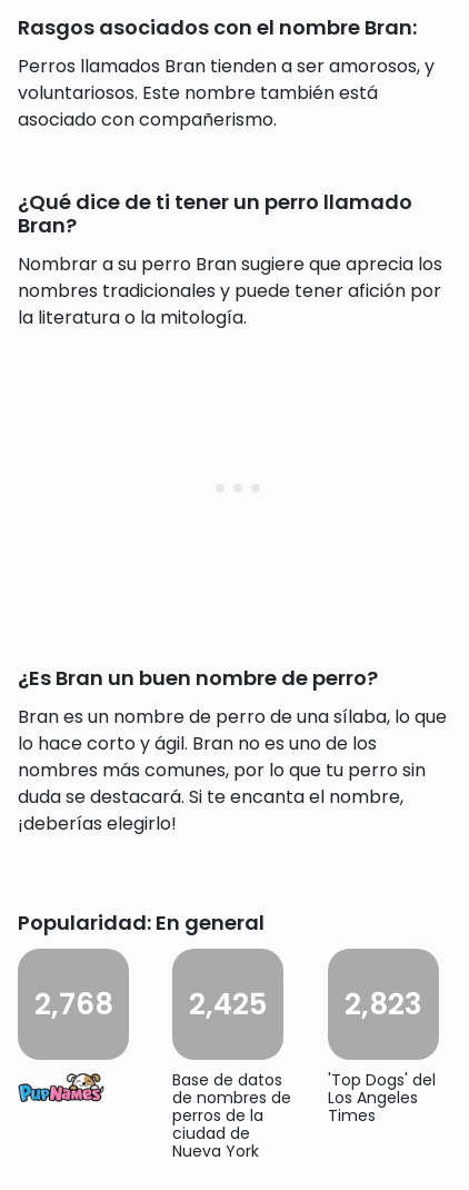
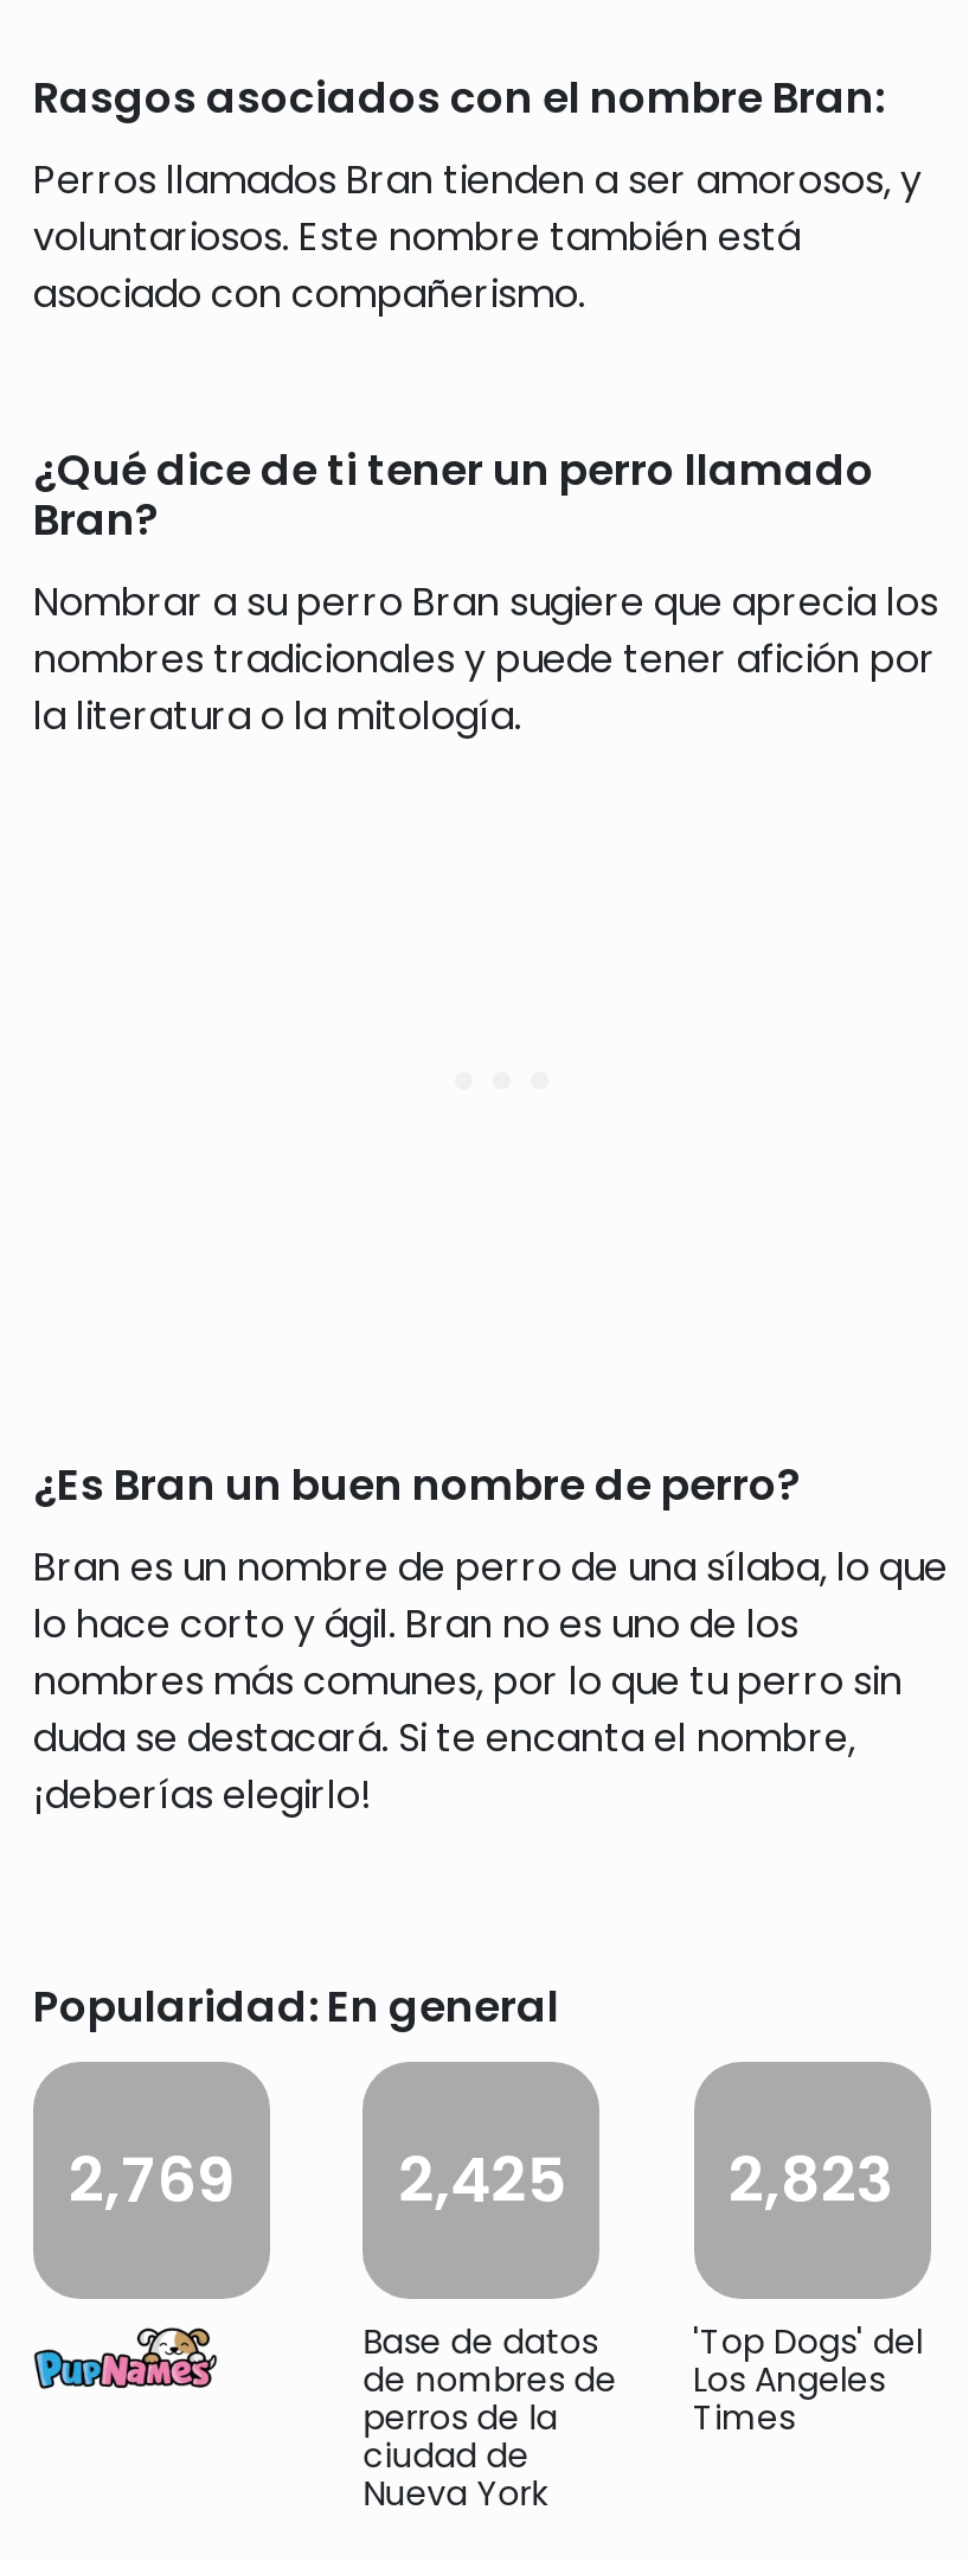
[34,984,422,1024] 2,768 2,425 2,823 -> [69,2138,894,2223] 2,769 2,425 2,823

